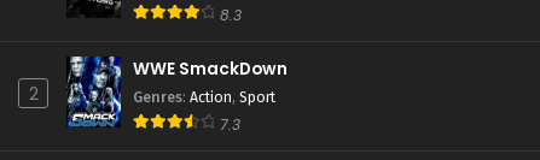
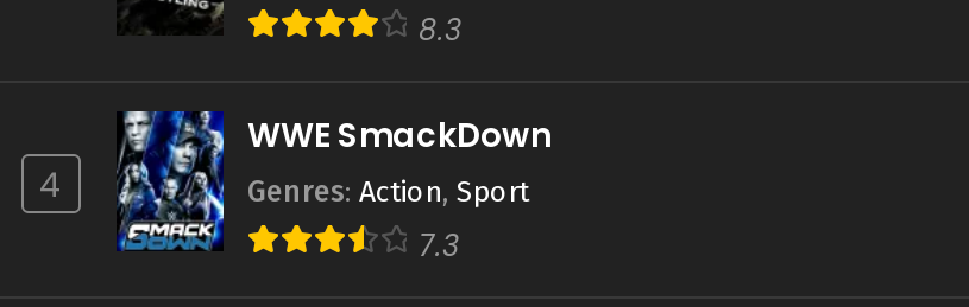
[28,82,38,106] 2 -> [39,161,63,209] 4

